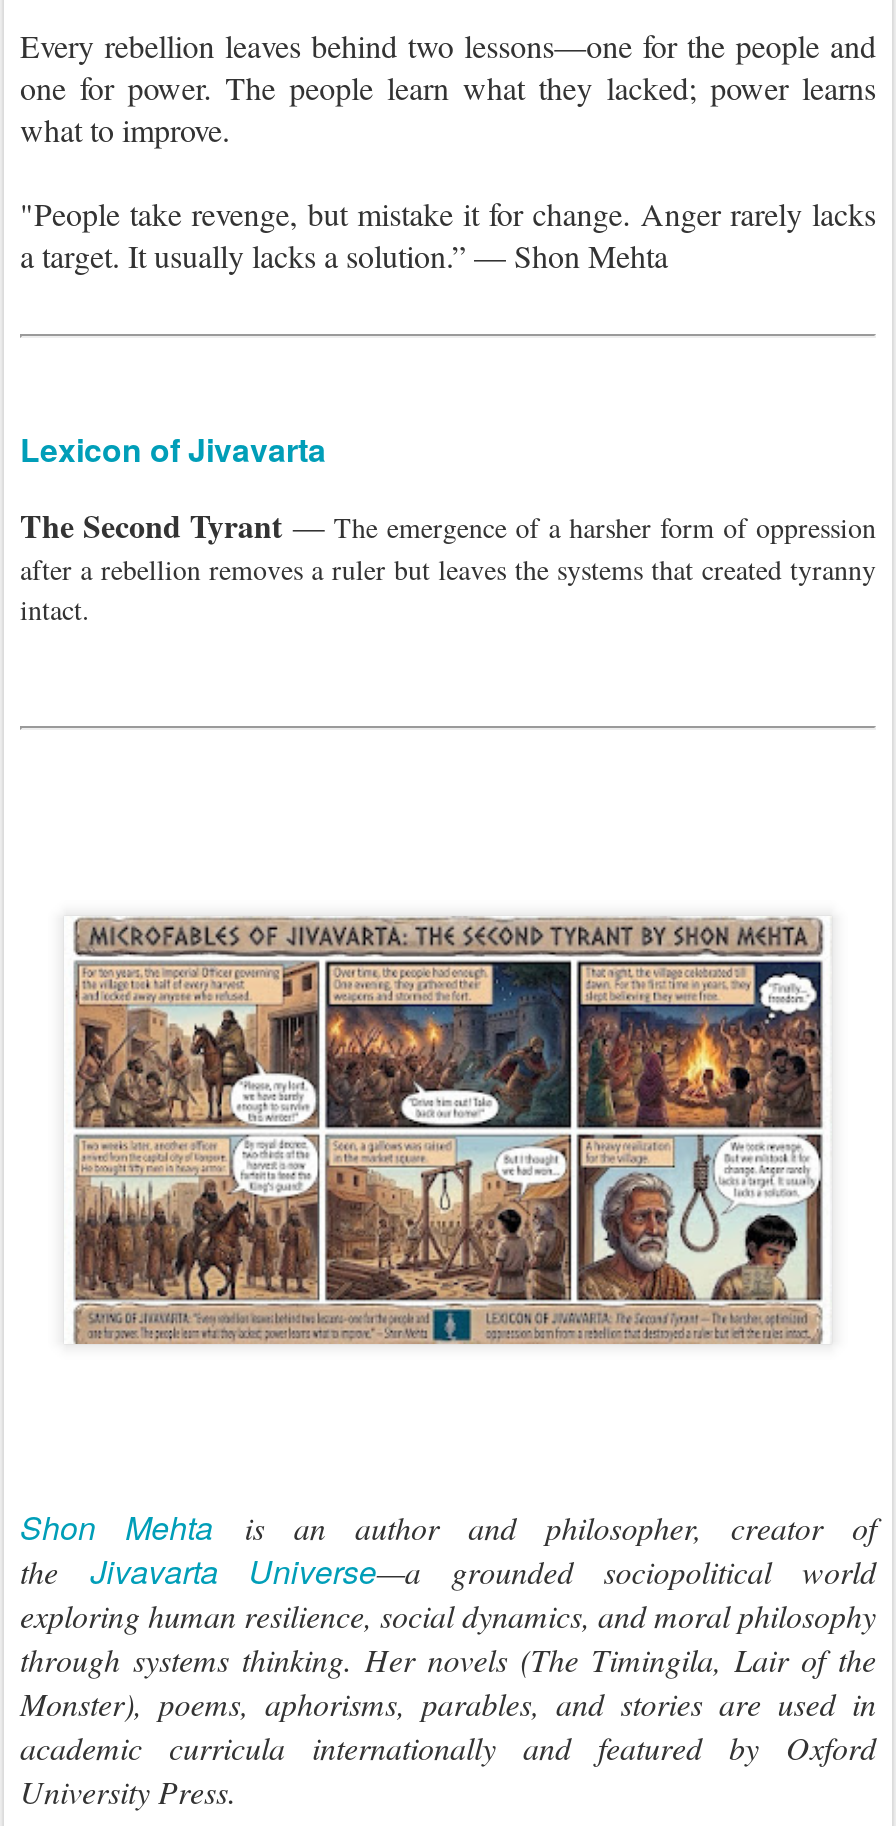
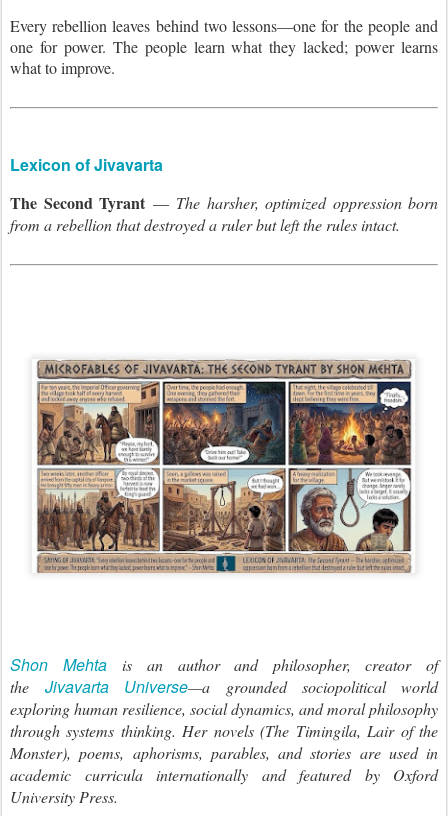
[20,192,876,276] "People take revenge, but mistake it for change. Anger rarely lacks | a target. It usually lacks a solution.” — Shon Mehta -> none
[20,503,876,629] The Second Tyrant — The emergence of a harsher form of oppression | after a rebellion removes a ruler but leaves the systems that created tyranny | intact. -> [10,191,438,235] The Second Tyrant — The harsher, optimized oppression born | from a rebellion that destroyed a ruler but left the rules intact.

